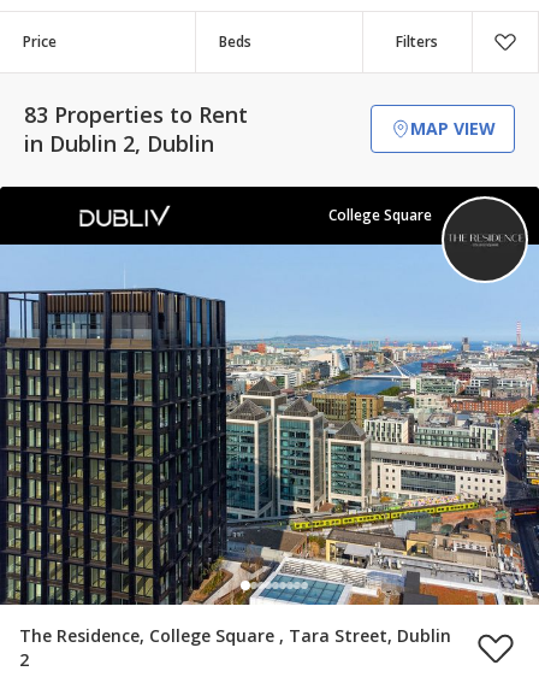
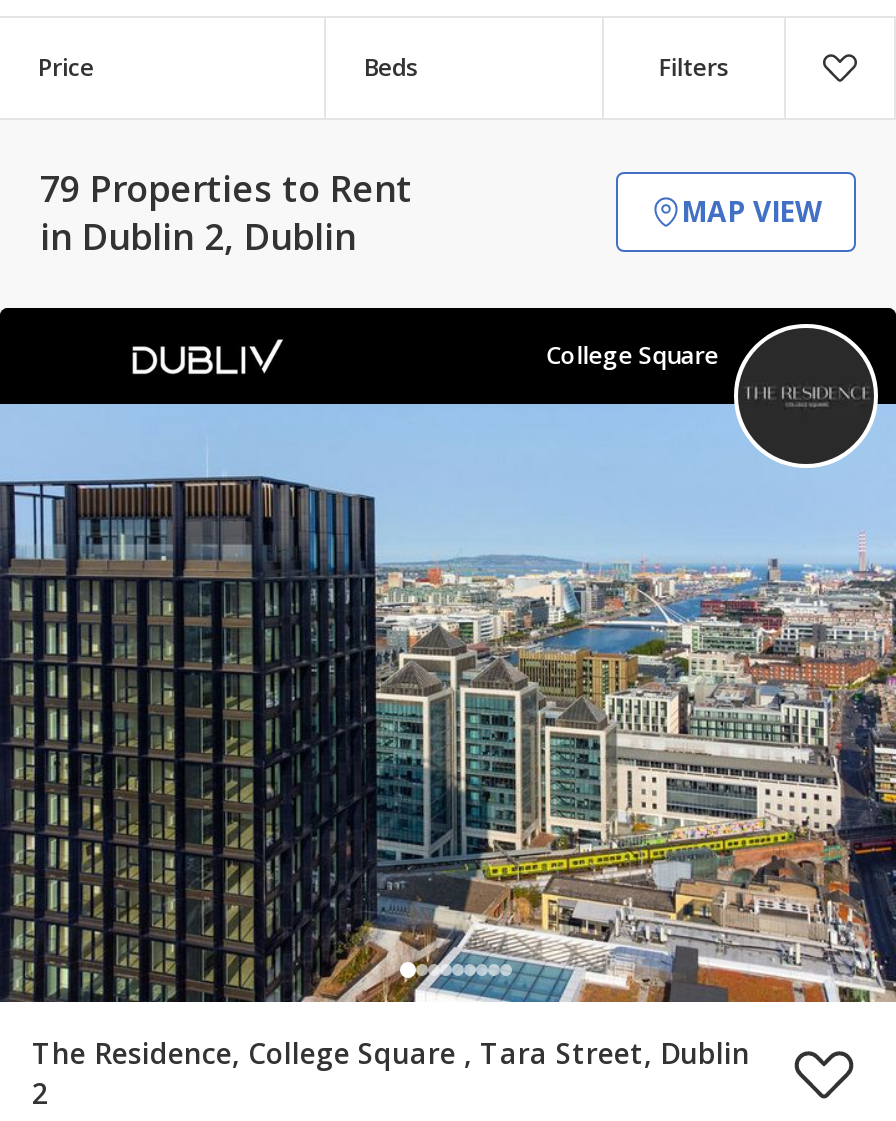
[24,100,248,129] 83 Properties to Rent -> [40,164,412,212] 79 Properties to Rent

